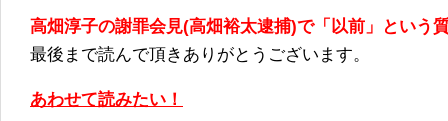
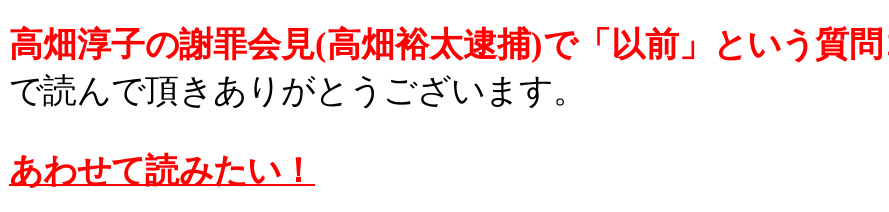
[30,45,370,64] 最後まで読んで頂きありがとうございます。 -> [9,72,587,110] で読んで頂きありがとうございます。

